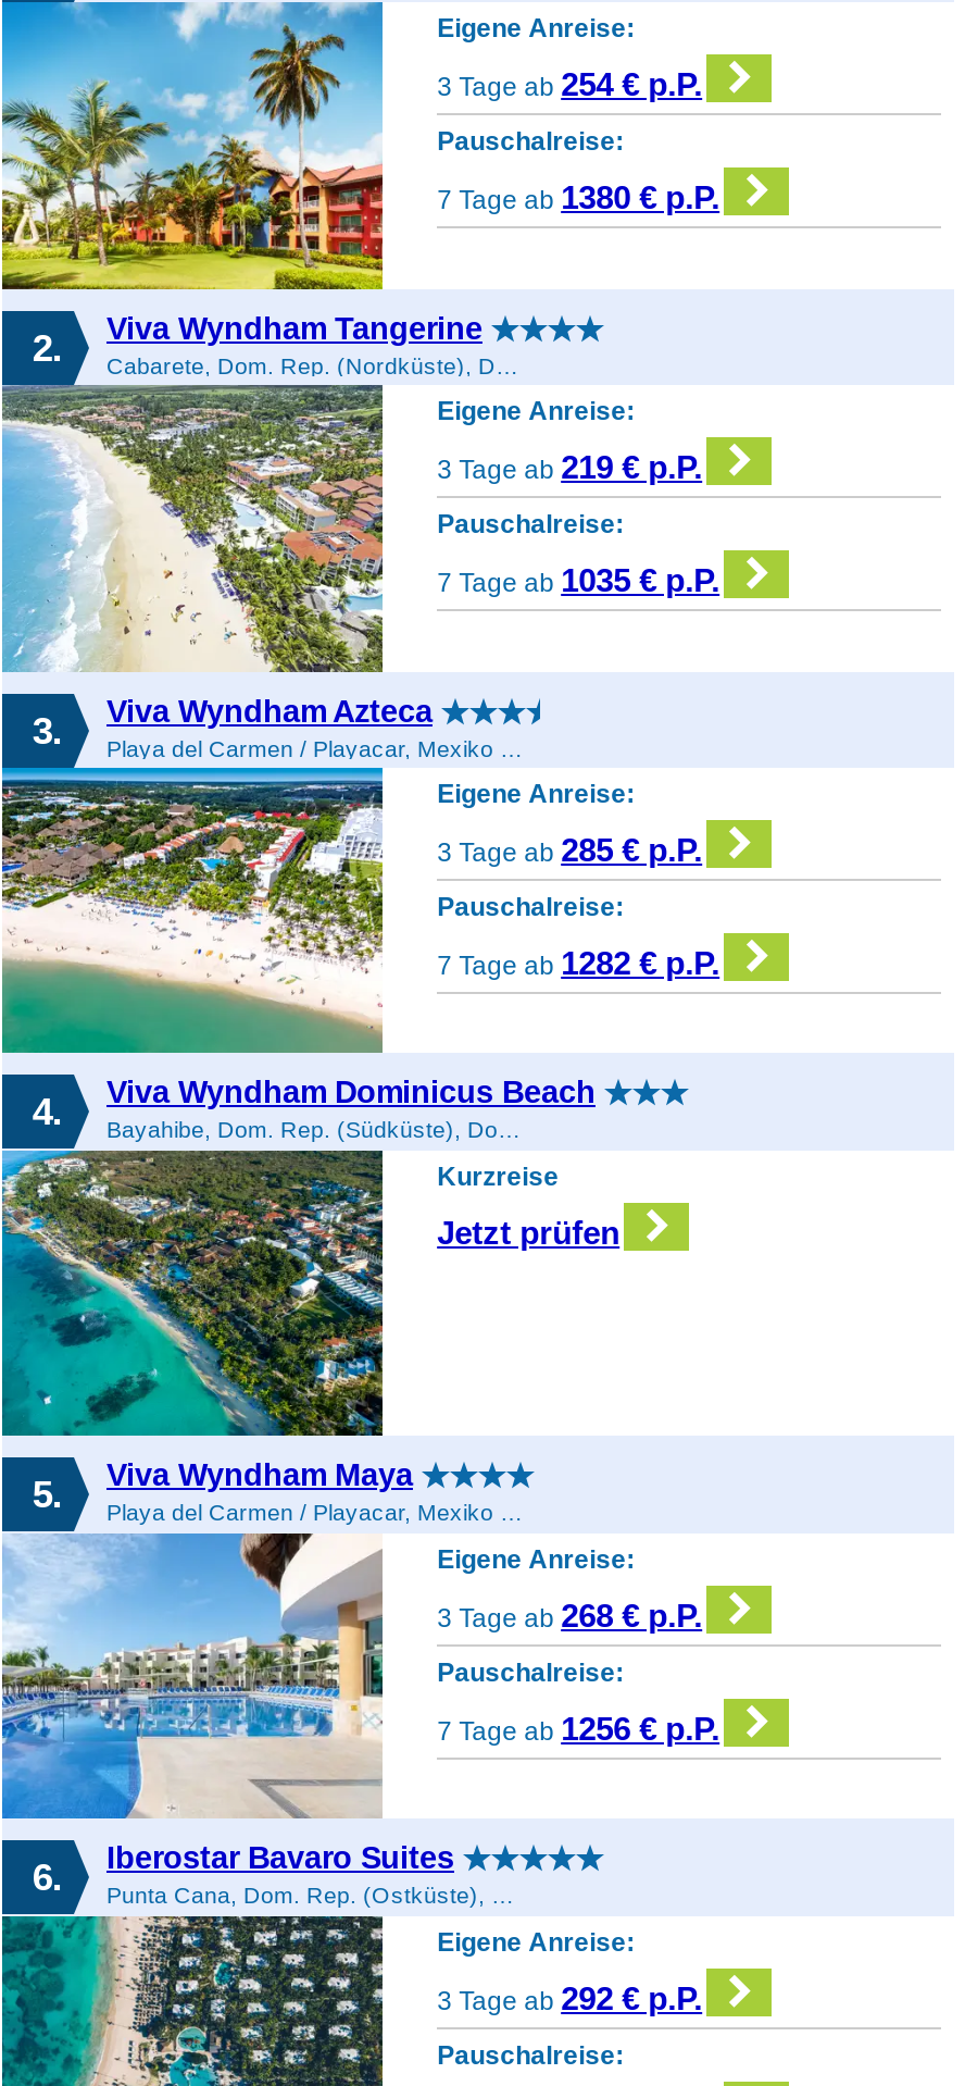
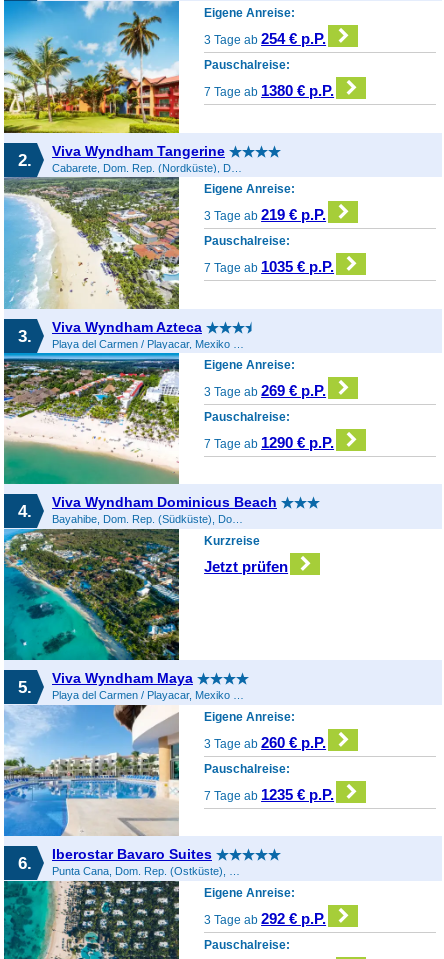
[437,831,702,868] 3 Tage ab 285 € p.P. -> [204,382,326,399] 3 Tage ab 269 € p.P.
[437,944,720,981] 7 Tage ab 1282 € p.P. -> [204,434,334,451] 7 Tage ab 1290 € p.P.
[437,1597,702,1634] 3 Tage ab 268 € p.P. -> [204,734,326,751] 3 Tage ab 260 € p.P.
[437,1710,720,1747] 7 Tage ab 1256 € p.P. -> [204,786,334,803] 7 Tage ab 1235 € p.P.

